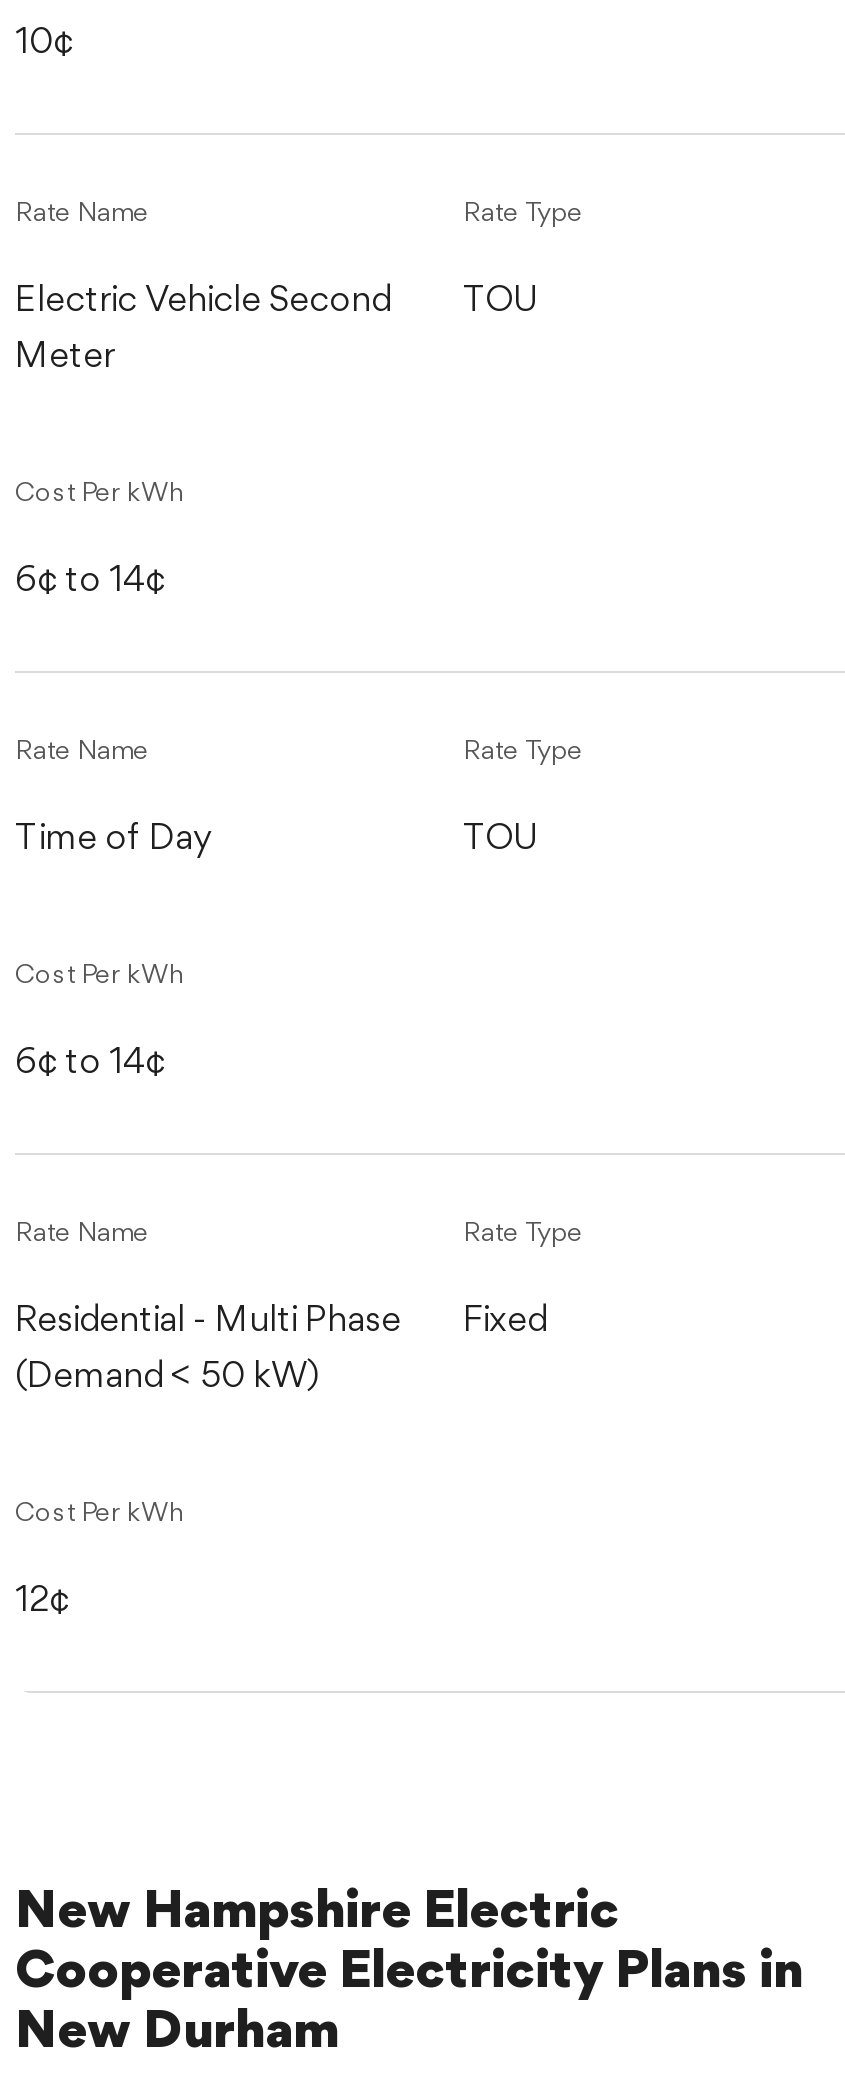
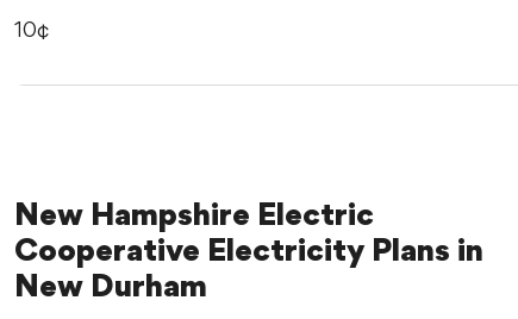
[15,195,399,375] Rate Name | Electric Vehicle Second | Meter -> none
[463,195,583,319] Rate Type | TOU -> none
[15,475,185,599] Cost Per kWh | 6¢ to 14¢ -> none
[15,733,213,857] Rate Name | Time of Day -> none
[15,733,583,1081] Rate Type | TOU | Cost Per kWh | 6¢ to 14¢ -> none
[15,1215,409,1395] Rate Name | Residential - Multi Phase | (Demand < 50 kW) -> none
[463,1215,583,1339] Rate Type | Fixed -> none
[15,1495,185,1619] Cost Per kWh | 12¢ -> none

